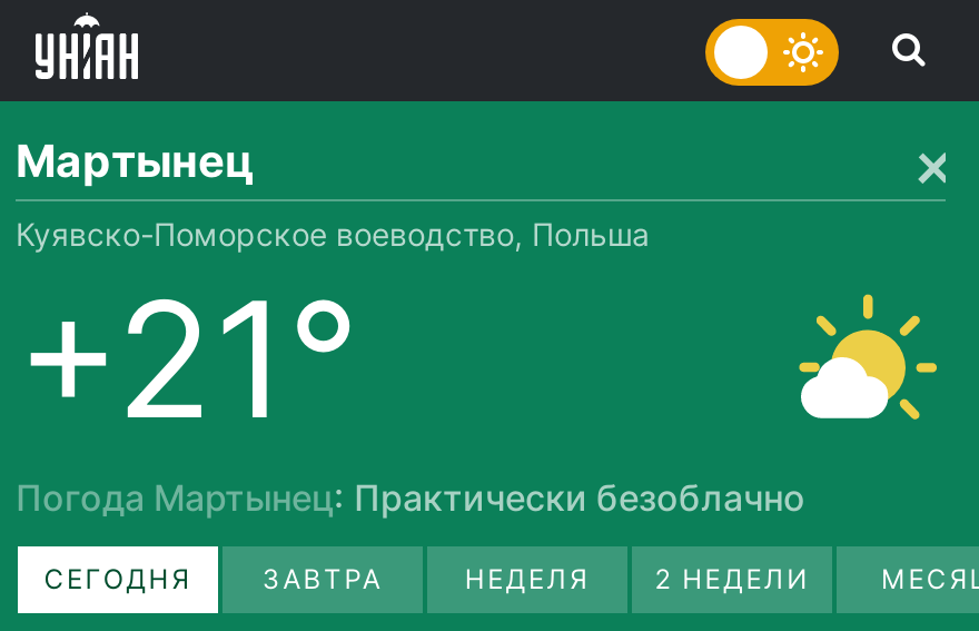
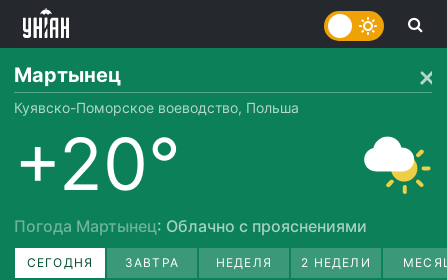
[16,262,941,520] [image] | +21° | Погода Мартынец: Практически безоблачно -> [14,120,431,236] [image] | +20° | Погода Мартынец: Облачно с прояснениями

